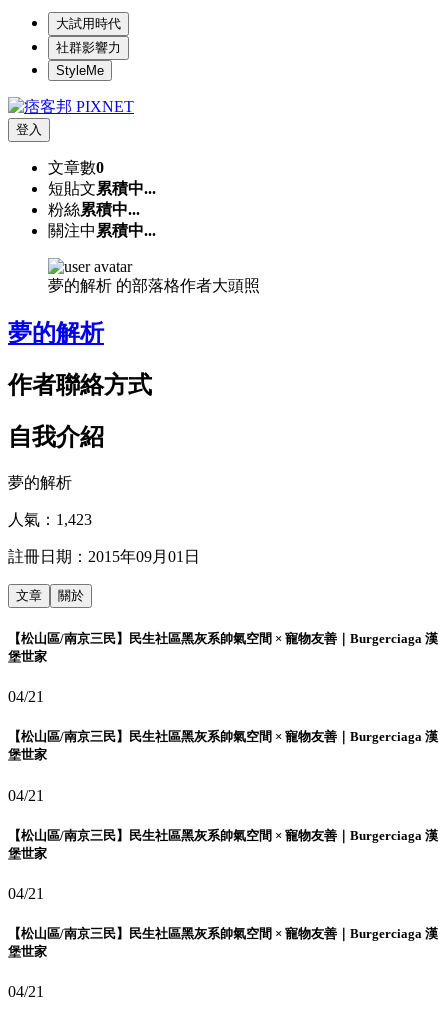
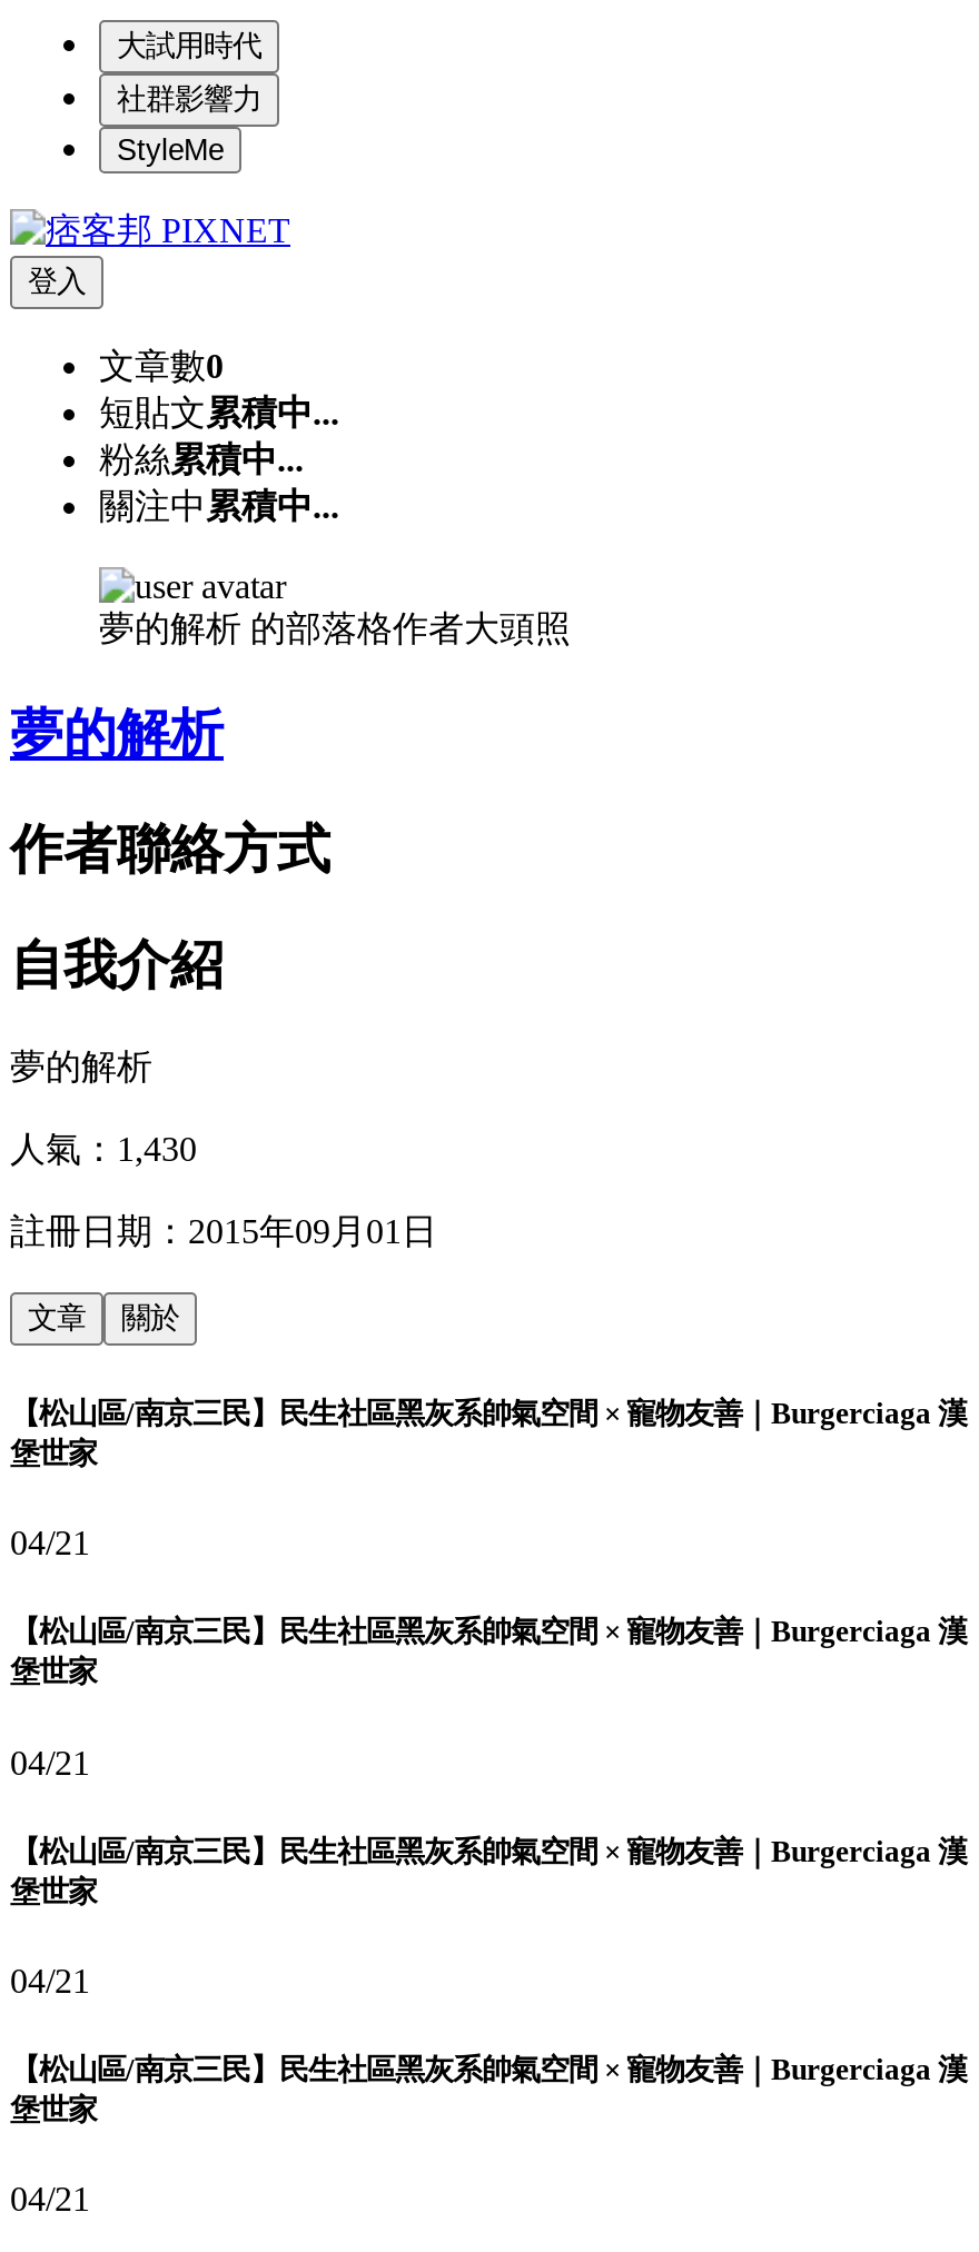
[8,511,92,528] 人氣：1,423 -> [10,1130,197,1168] 人氣：1,430

